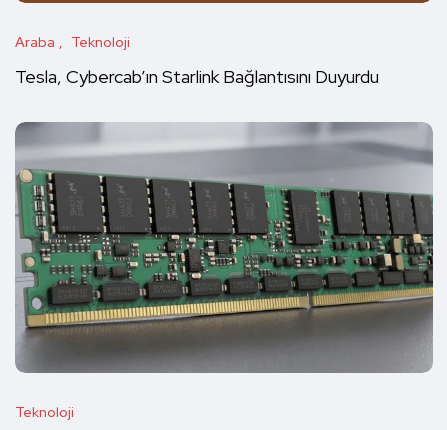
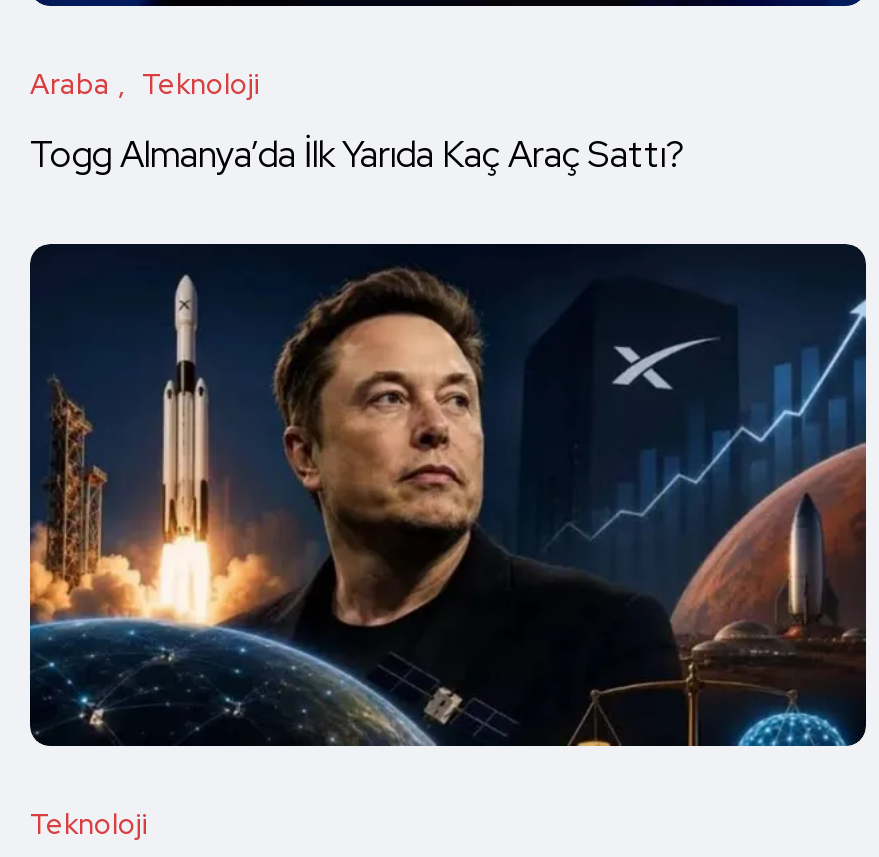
[15,65,379,88] Tesla, Cybercab’ın Starlink Bağlantısını Duyurdu -> [30,131,684,177] Togg Almanya’da İlk Yarıda Kaç Araç Sattı?
[15,121,434,373] [image] -> [28,242,868,748] [image]

